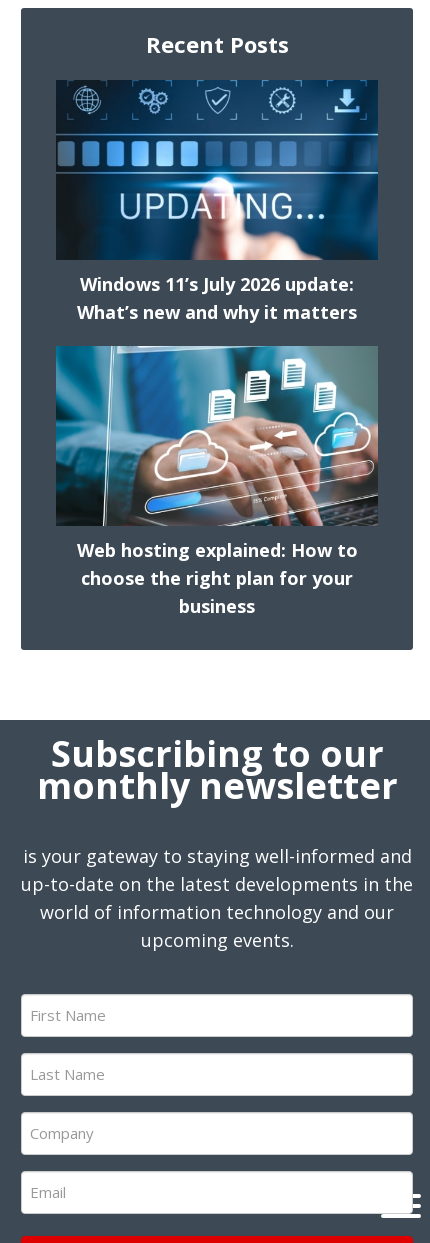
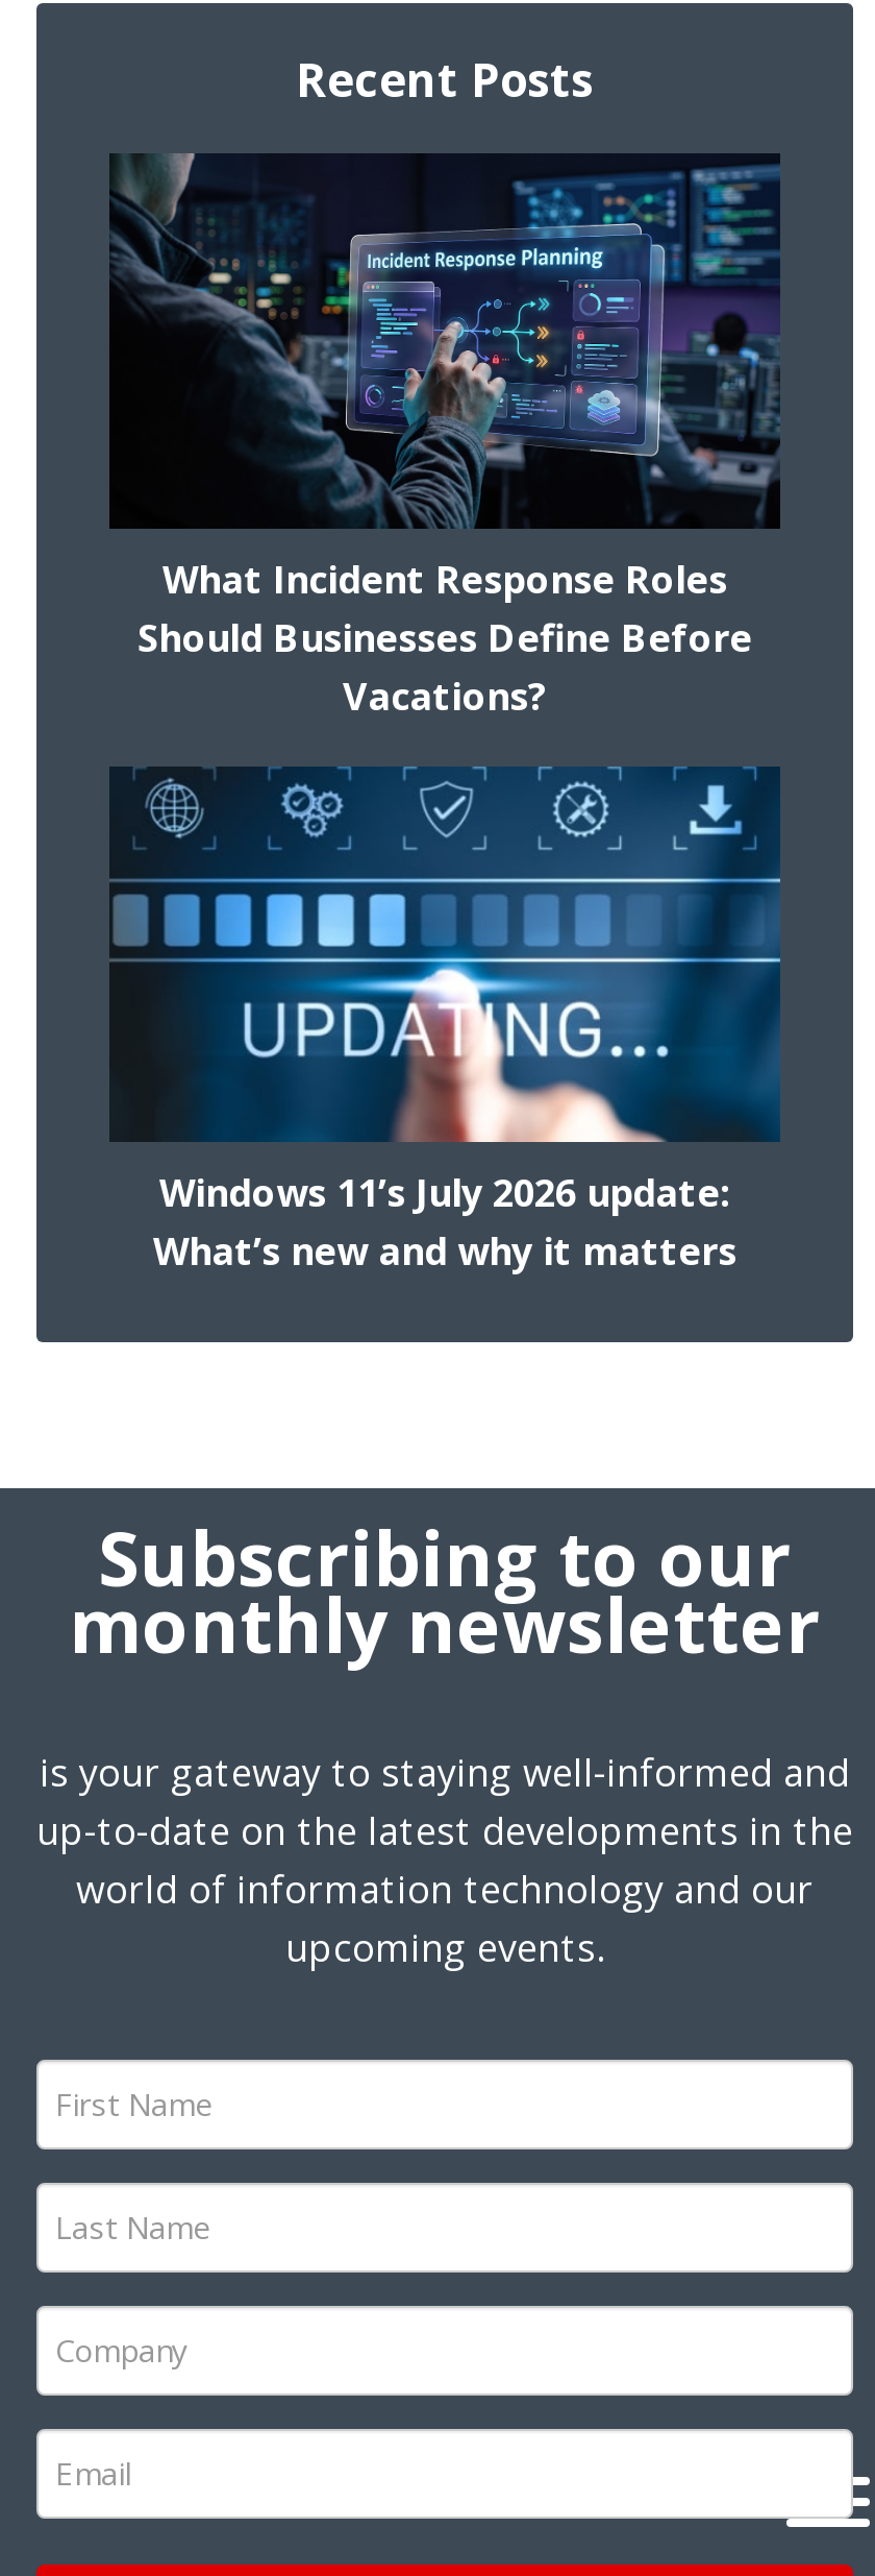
none -> [111,153,780,720] [image] | What Incident Response Roles | Should Businesses Define Before | Vacations?
moved [57,80,379,324] -> [111,767,782,1275]: [image] | Windows 11’s July 2026 update: | What’s new and why it matters
[56,345,379,618] [image] | Web hosting explained: How to | choose the right plan for your | business -> none

